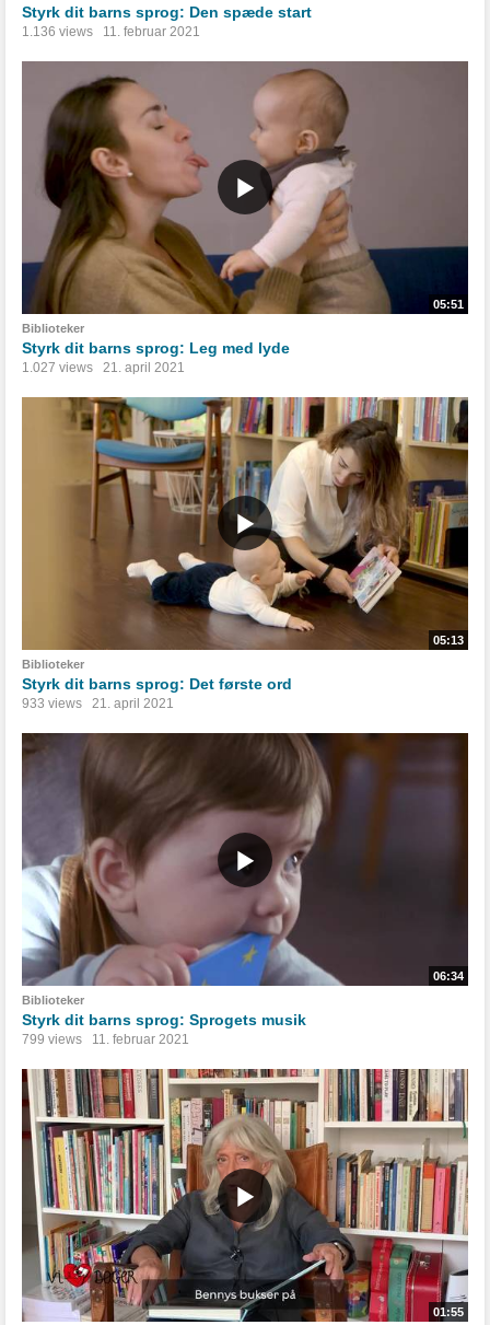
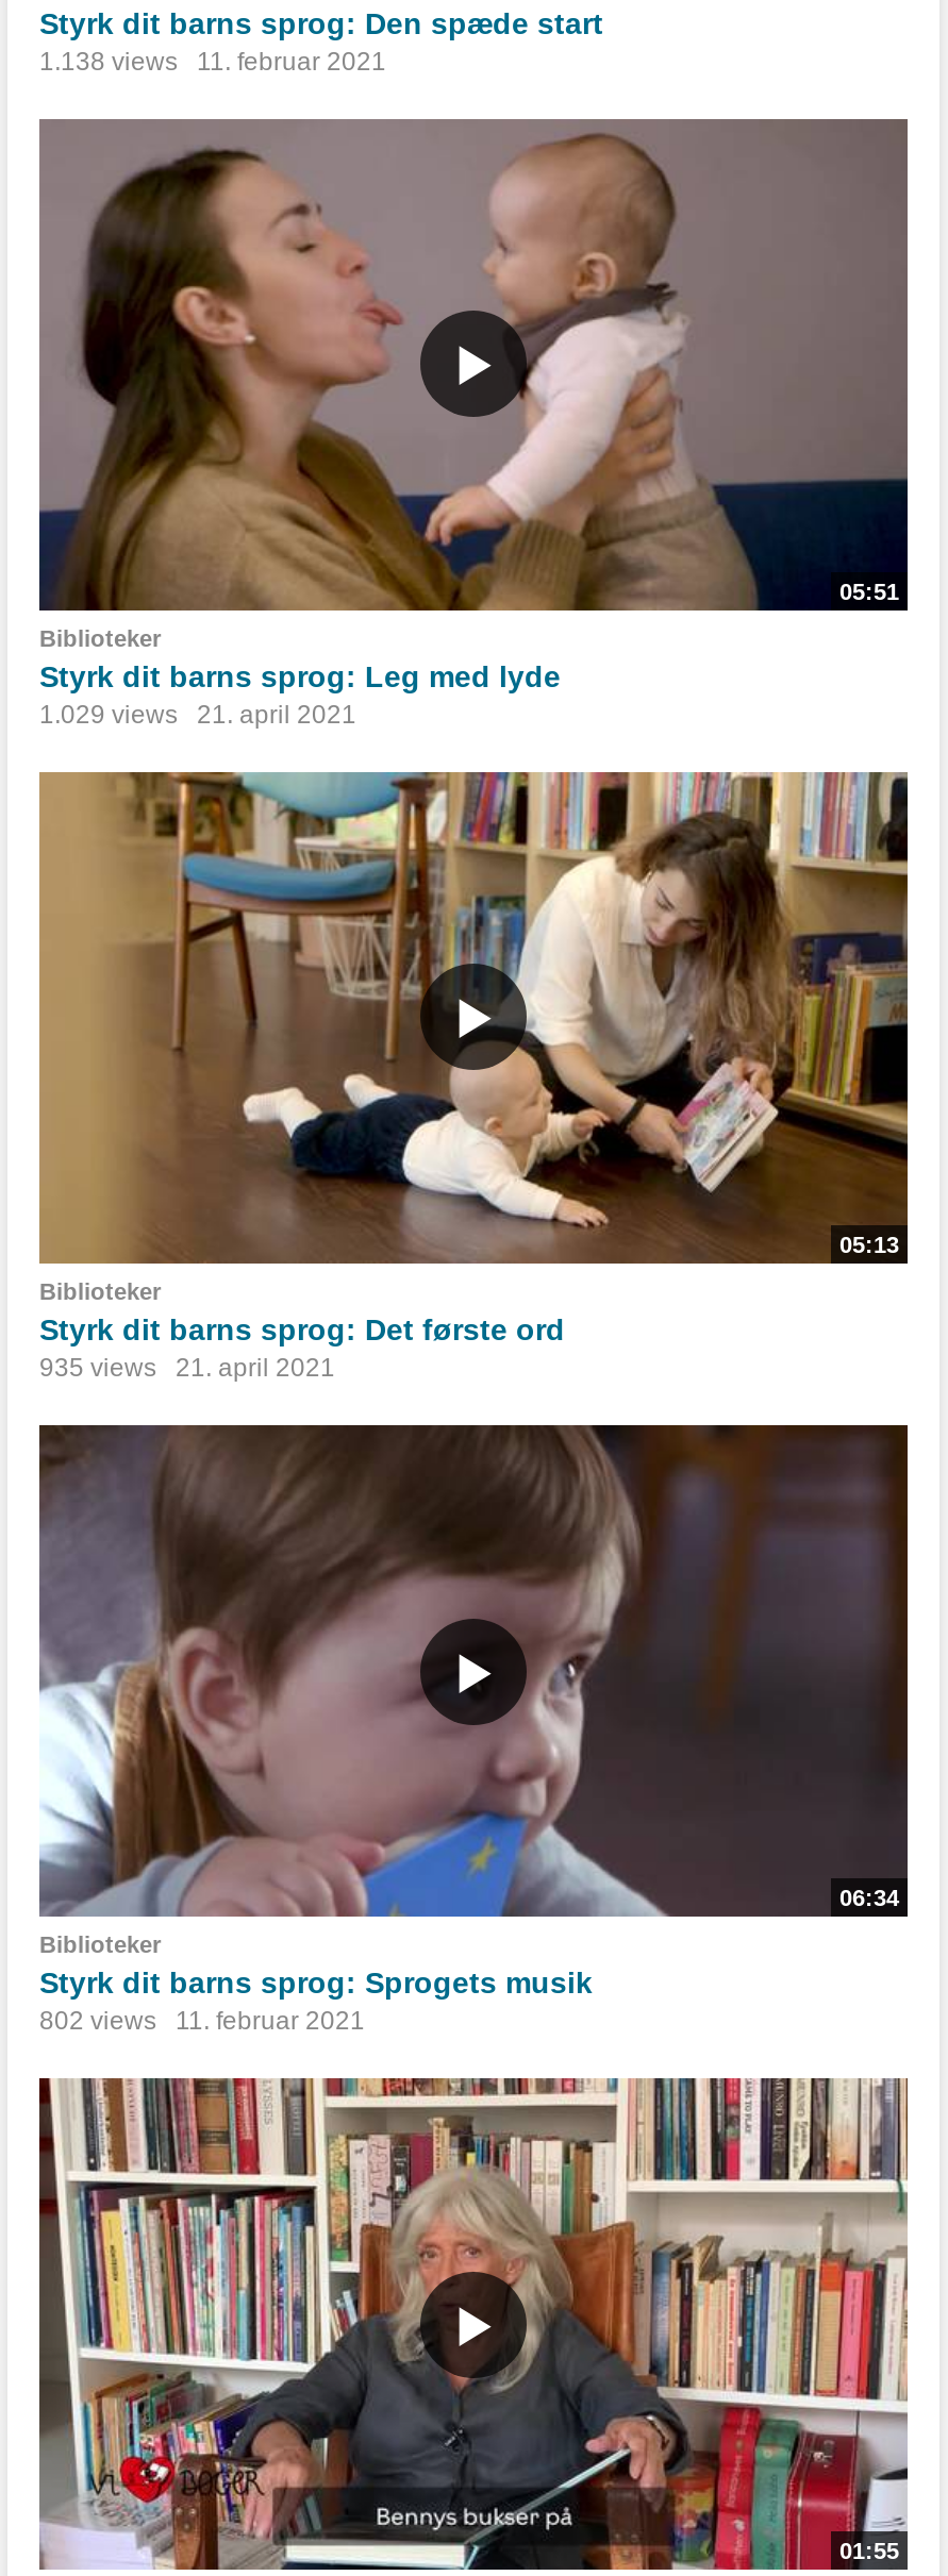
[22,24,200,39] 1.136 views 11. februar 2021 -> [39,46,386,76] 1.138 views 11. februar 2021
[22,360,185,375] 1.027 views 21. april 2021 -> [39,699,356,729] 1.029 views 21. april 2021
[22,696,174,711] 933 views 21. april 2021 -> [39,1353,335,1382] 935 views 21. april 2021
[22,1032,189,1047] 799 views 11. februar 2021 -> [39,2006,365,2036] 802 views 11. februar 2021

